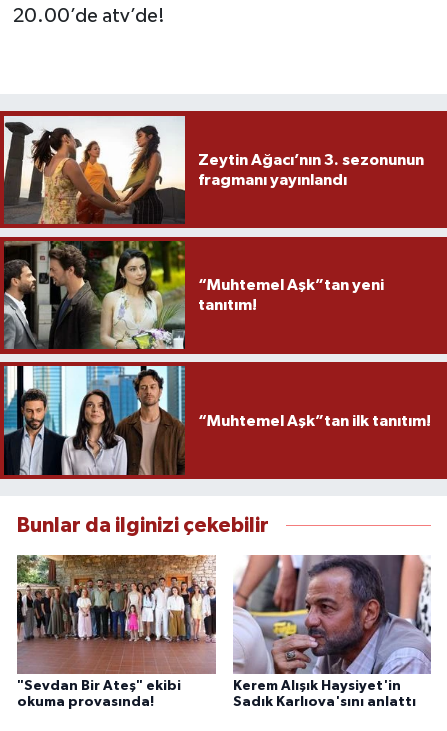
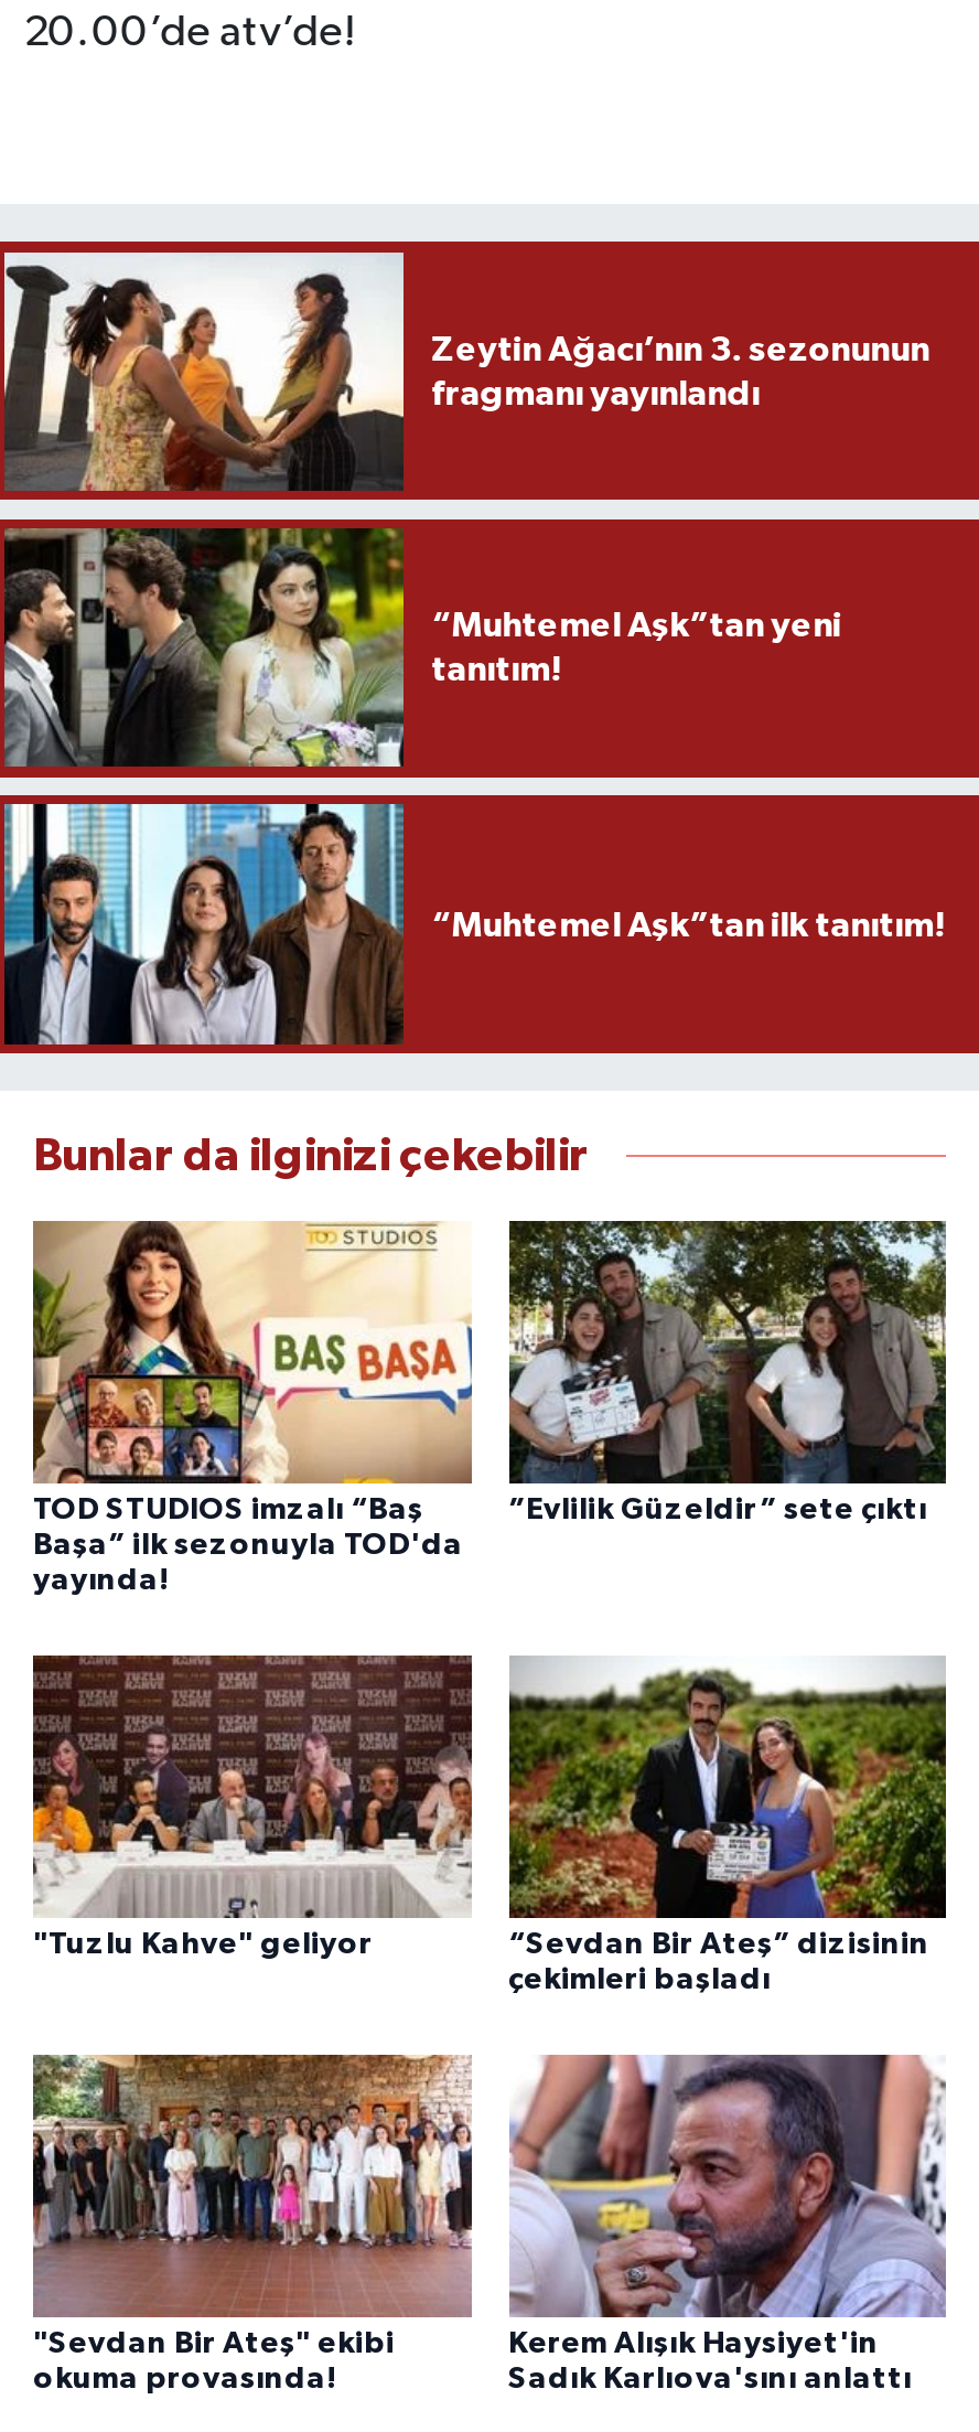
none -> [31,1221,474,1597] [image] | TOD STUDIOS imzalı “Baş | Başa” ilk sezonuyla TOD'da | yayında!
none -> [31,1651,929,1996] [image] | "Tuzlu Kahve" geliyor | “Sevdan Bir Ateş” dizisinin | çekimleri başladı
none -> [507,1219,948,1526] [image] | ”Evlilik Güzeldir” sete çıktı
none -> [507,1653,948,1914] [image]

